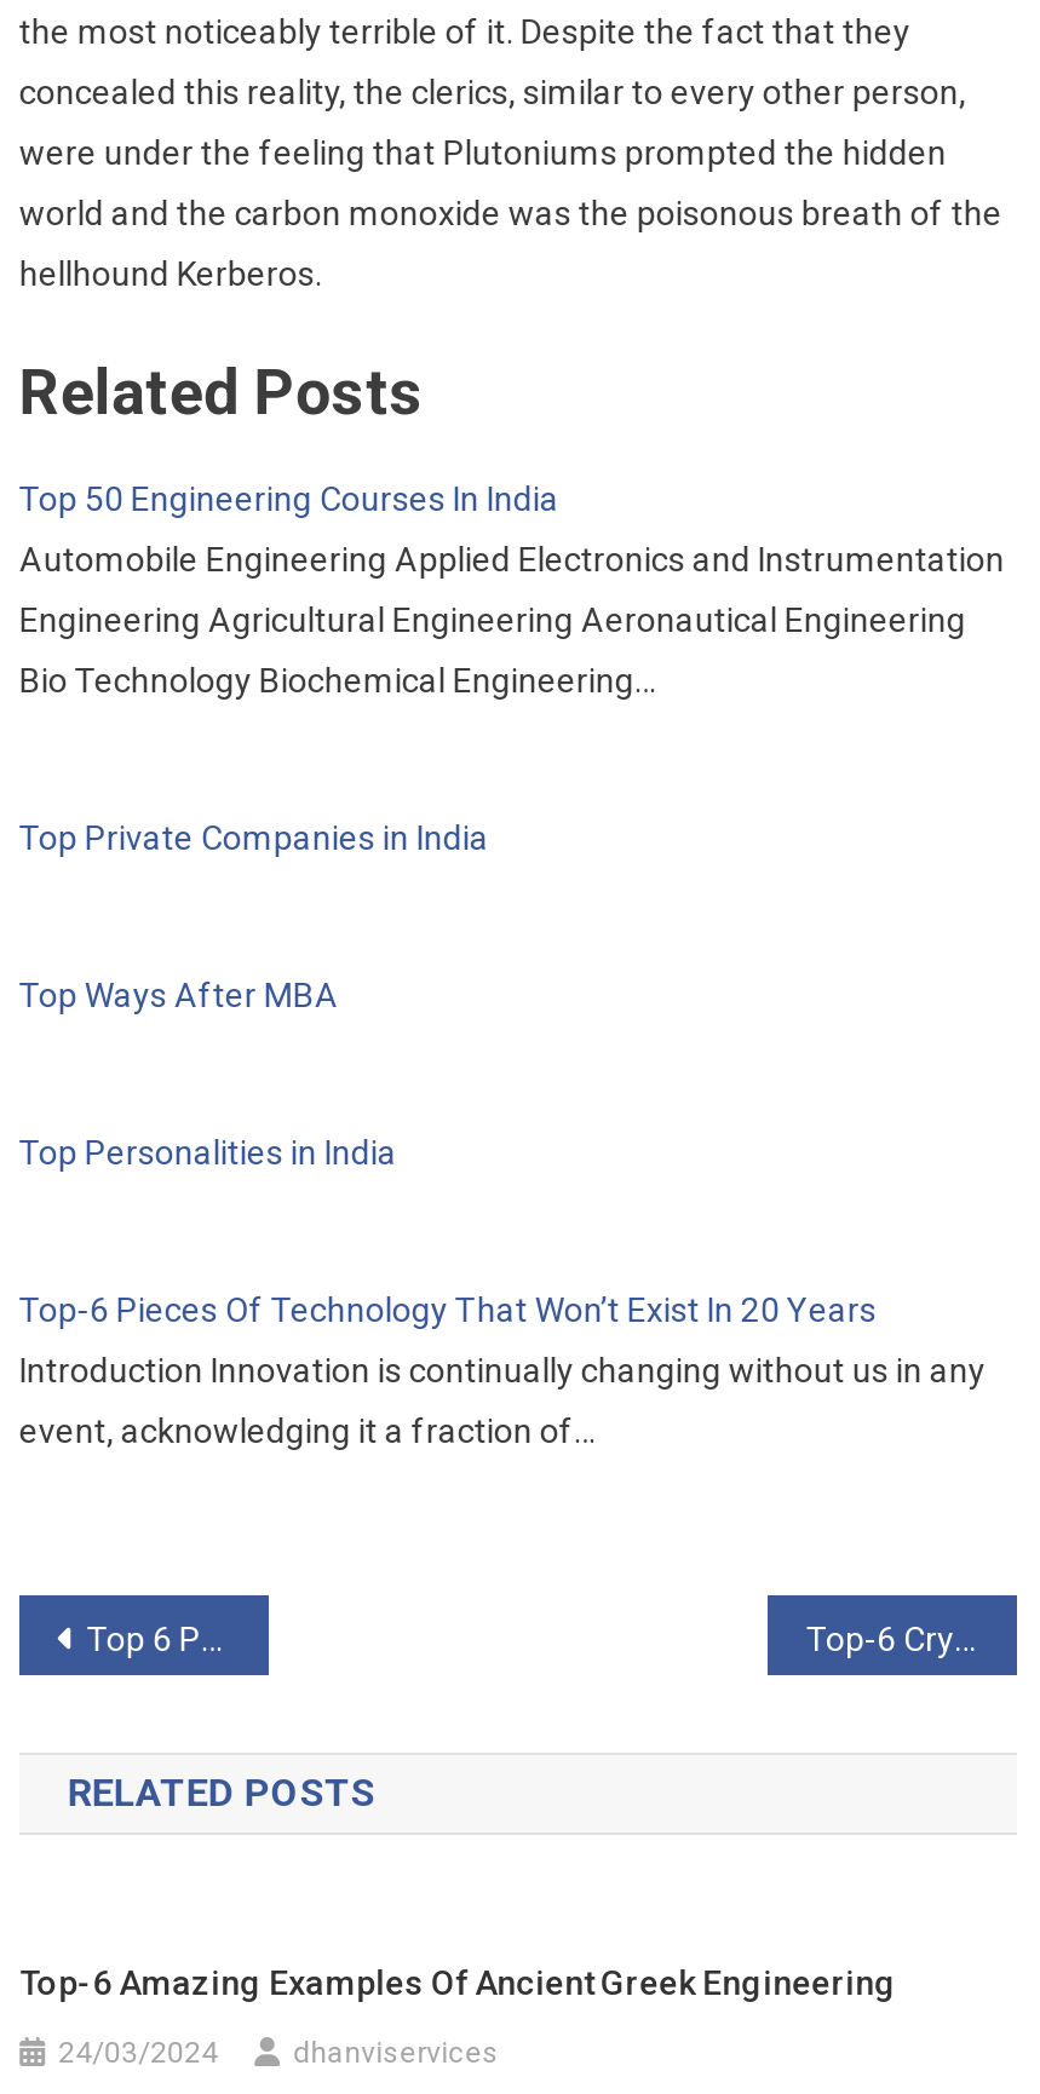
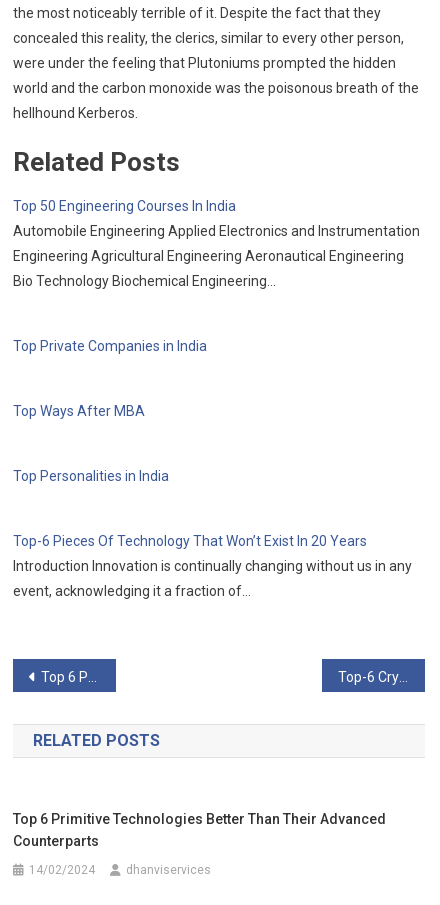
[20,1963,896,2002] Top-6 Amazing Examples Of Ancient Greek Engineering -> [13,811,386,849] Top 6 Primitive Technologies Better Than Their Advanced | Counterparts
[58,2036,218,2070] 24/03/2024 -> [29,863,95,877] 14/02/2024

